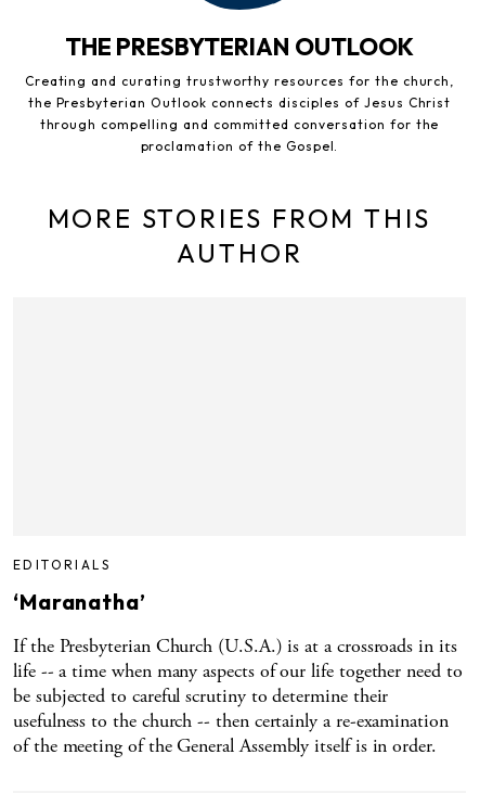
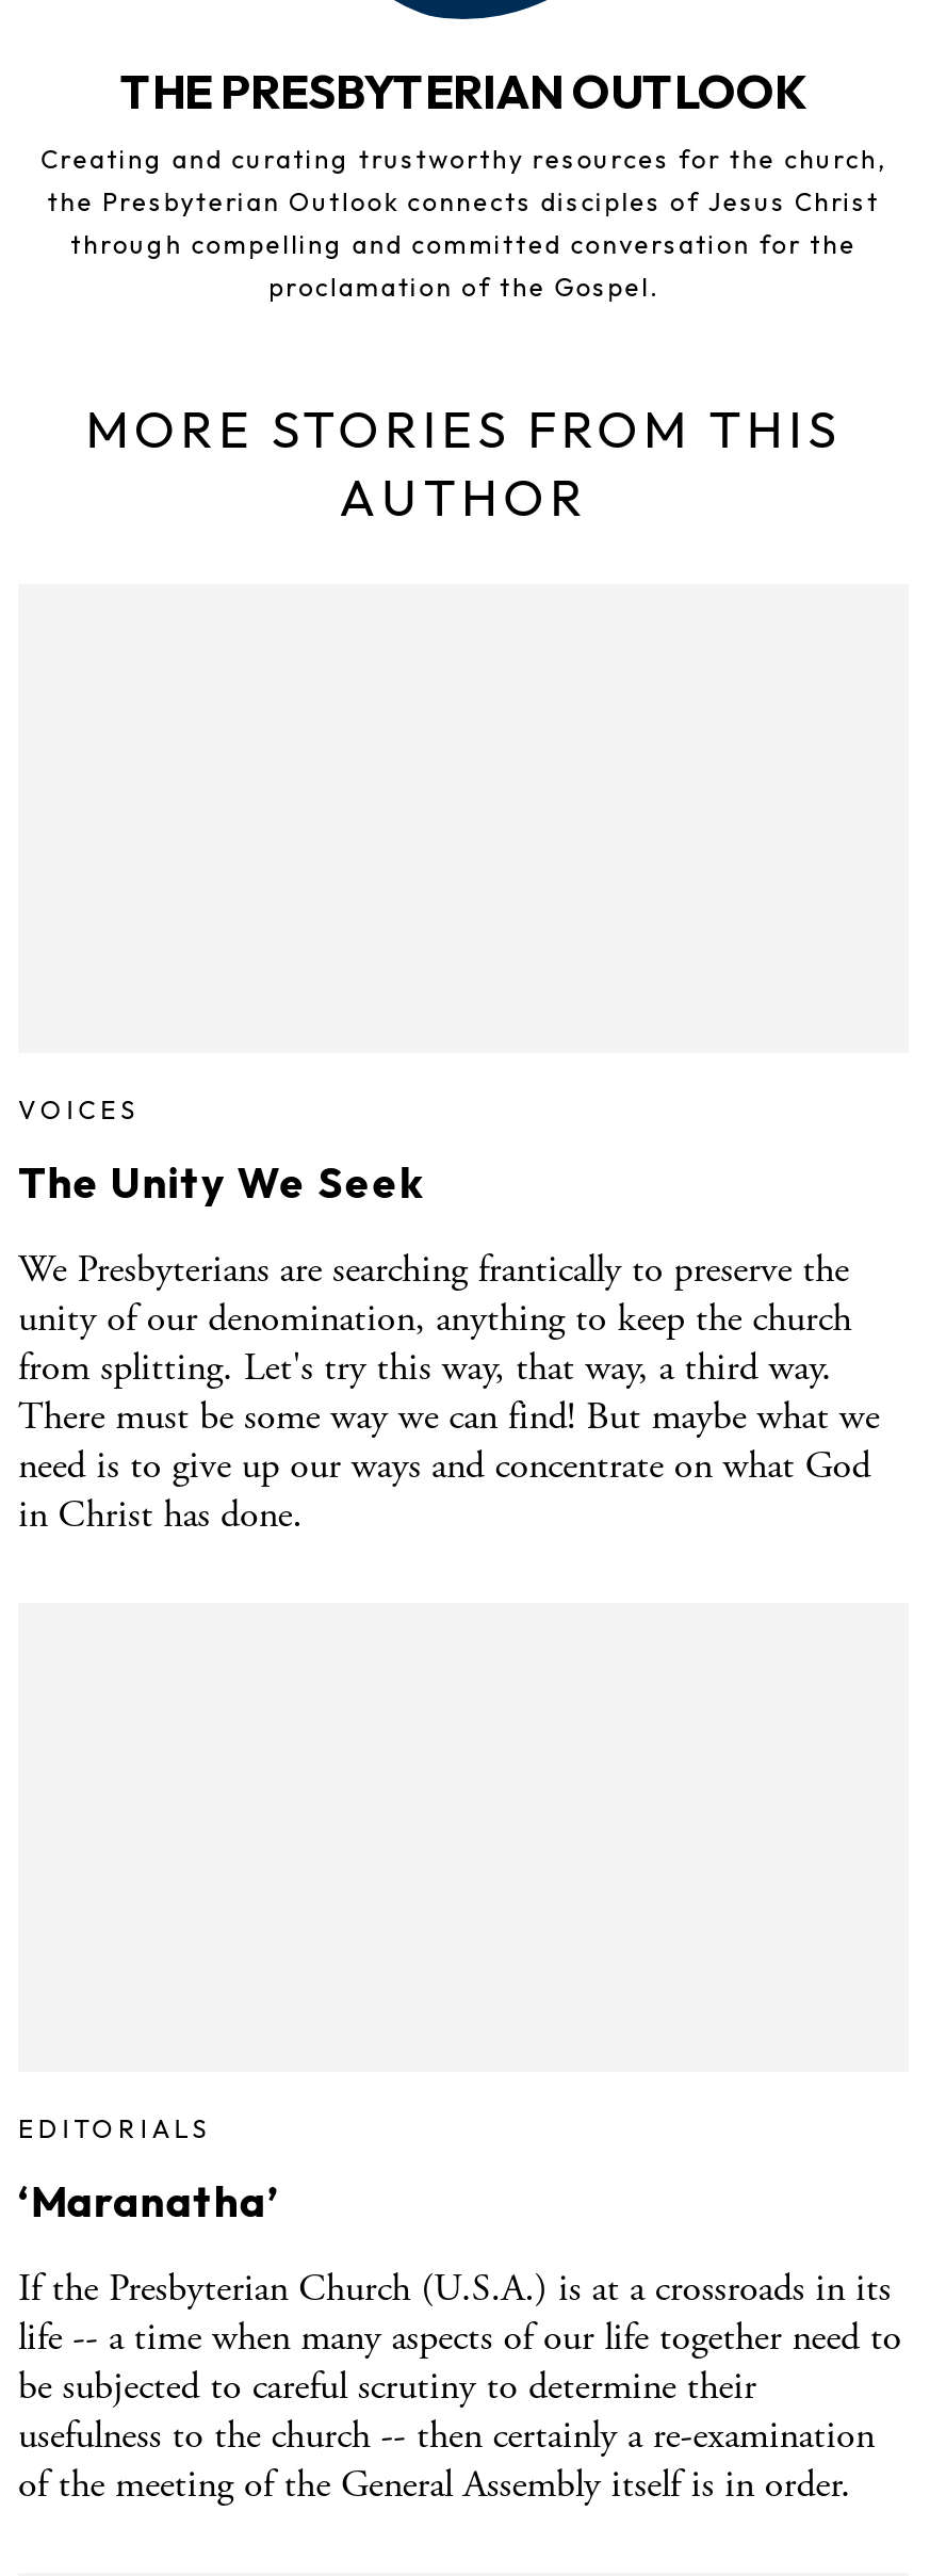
none -> [18,1093,880,1539] VOICES | The Unity We Seek | We Presbyterians are searching frantically to preserve the | unity of our denomination, anything to keep the church | from splitting. Let's try this way, that way, a third way. | There must be some way we can find! But maybe what we | need is to give up our ways and concentrate on what God | in Christ has done.

